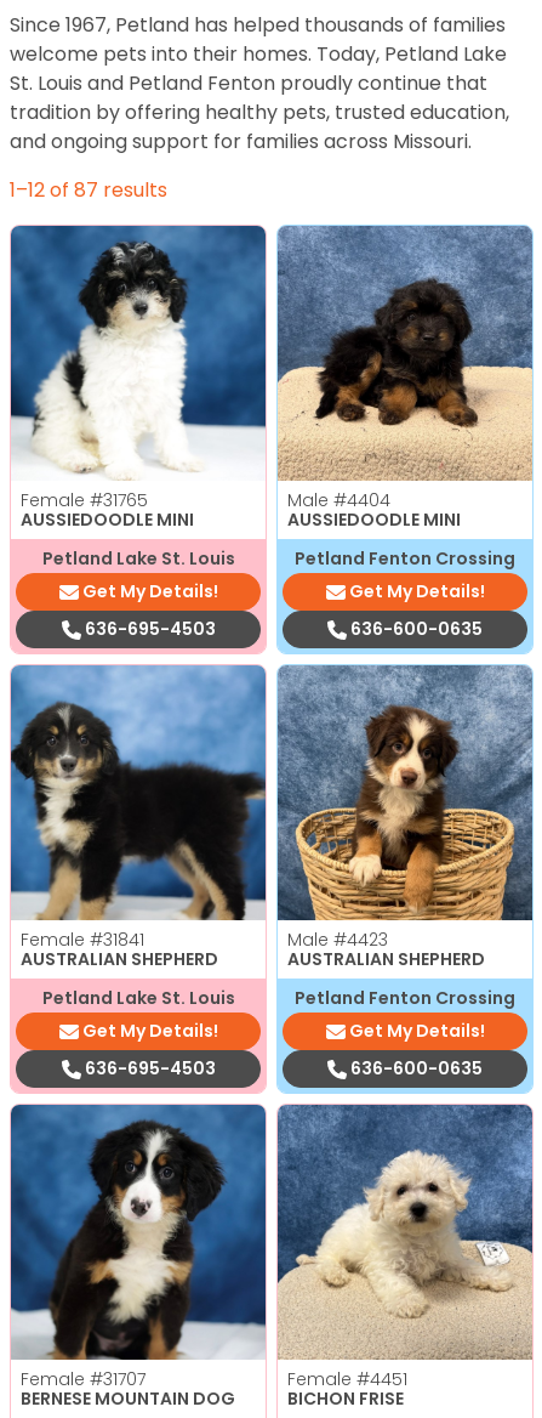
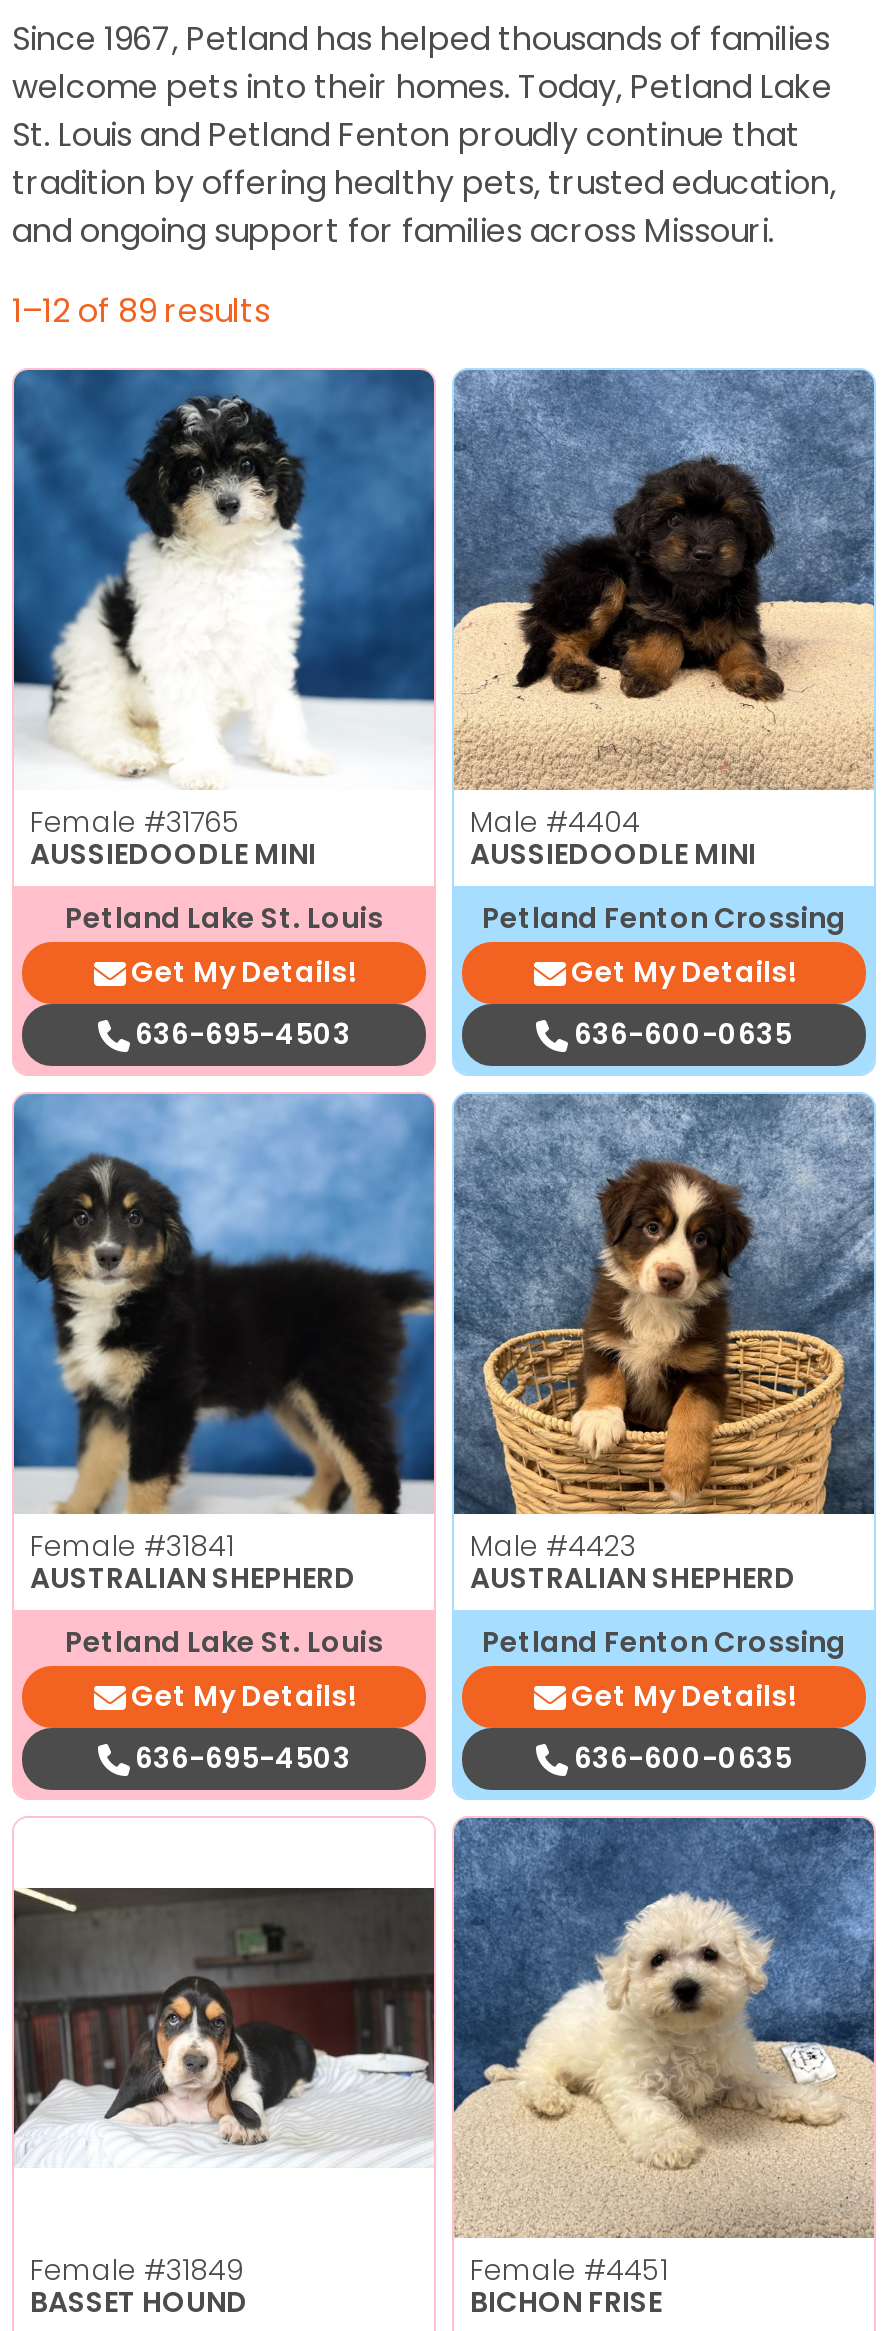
[10,176,167,203] 1–12 of 87 results -> [12,287,270,333] 1–12 of 89 results
[10,1104,267,1410] [image] | Female #31707 | BERNESE MOUNTAIN DOG -> [12,1818,436,2321] [image] | Female #31849 | BASSET HOUND

